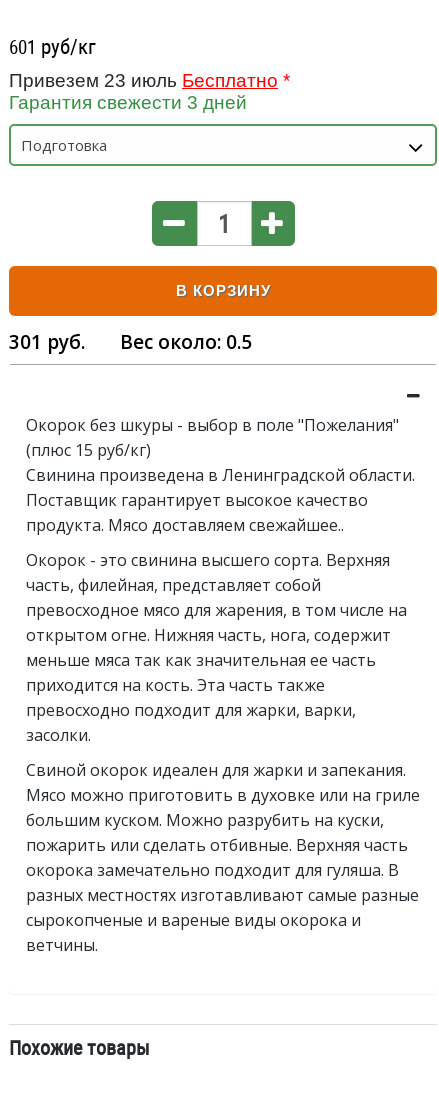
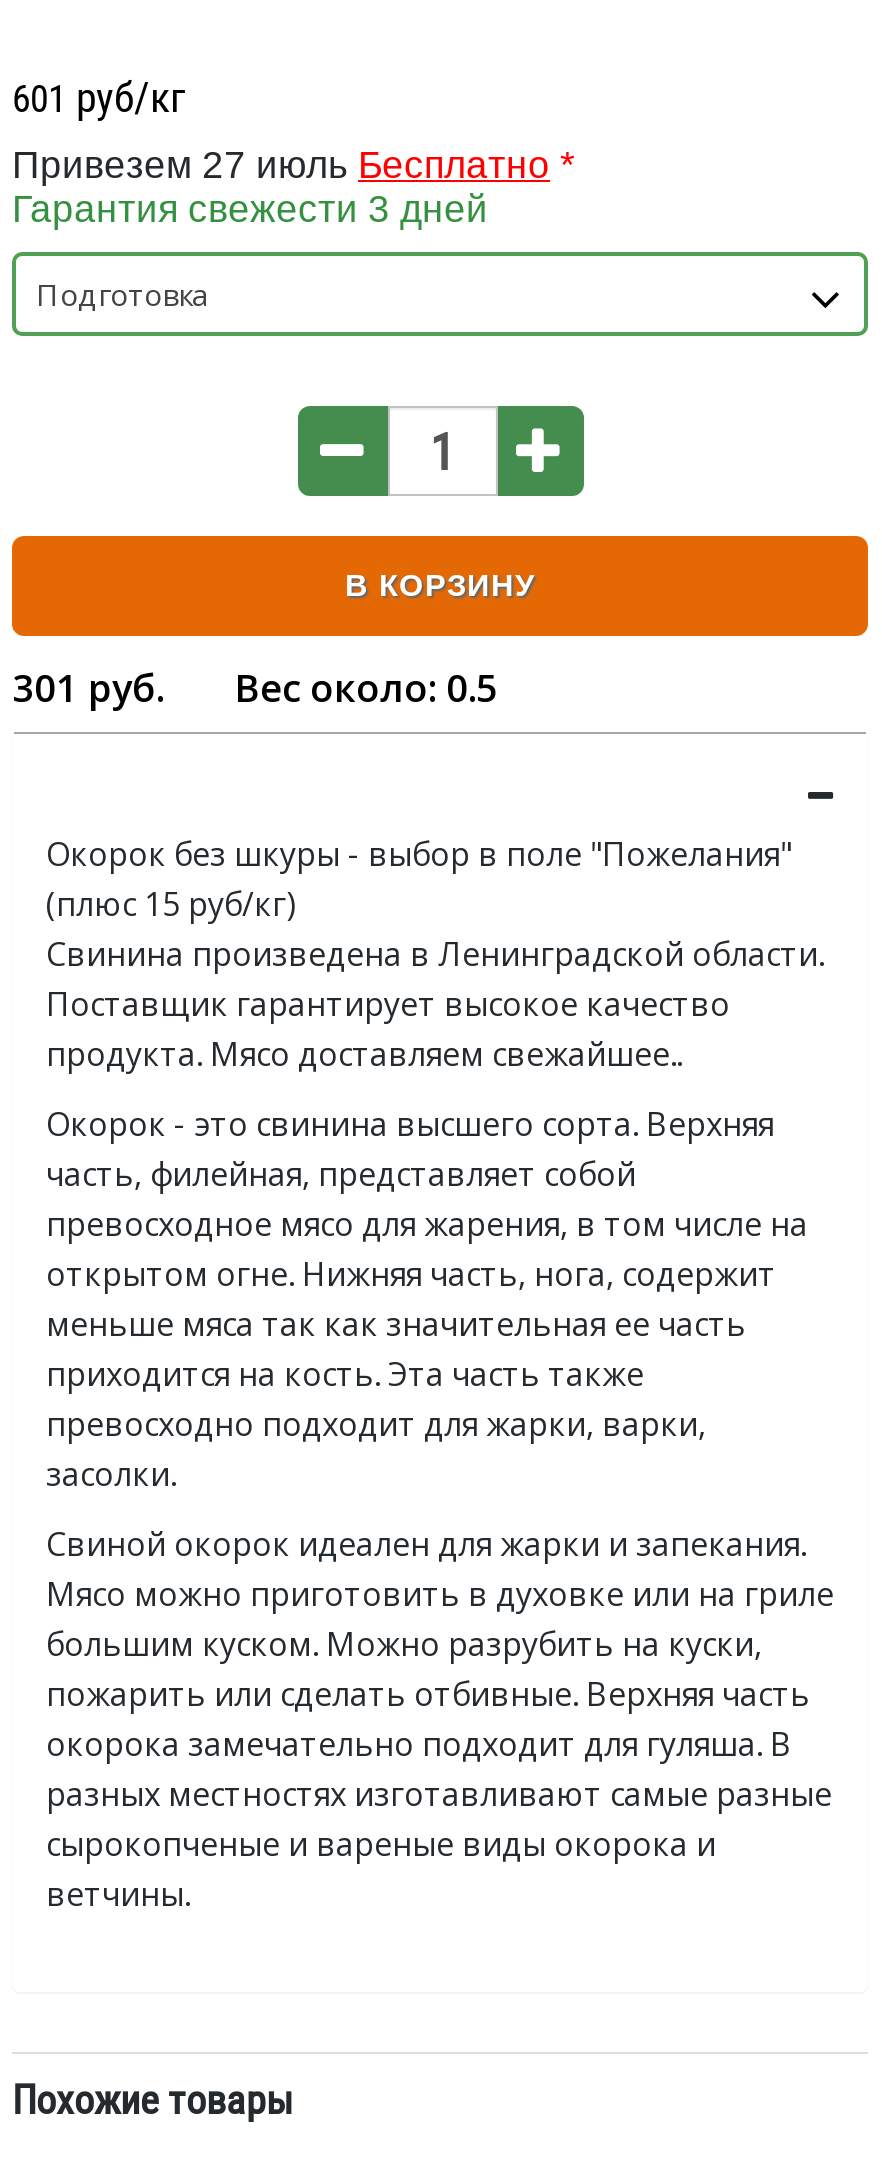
[9,70,290,91] Привезем 23 июль Бесплатно * -> [12,144,574,186] Привезем 27 июль Бесплатно *

